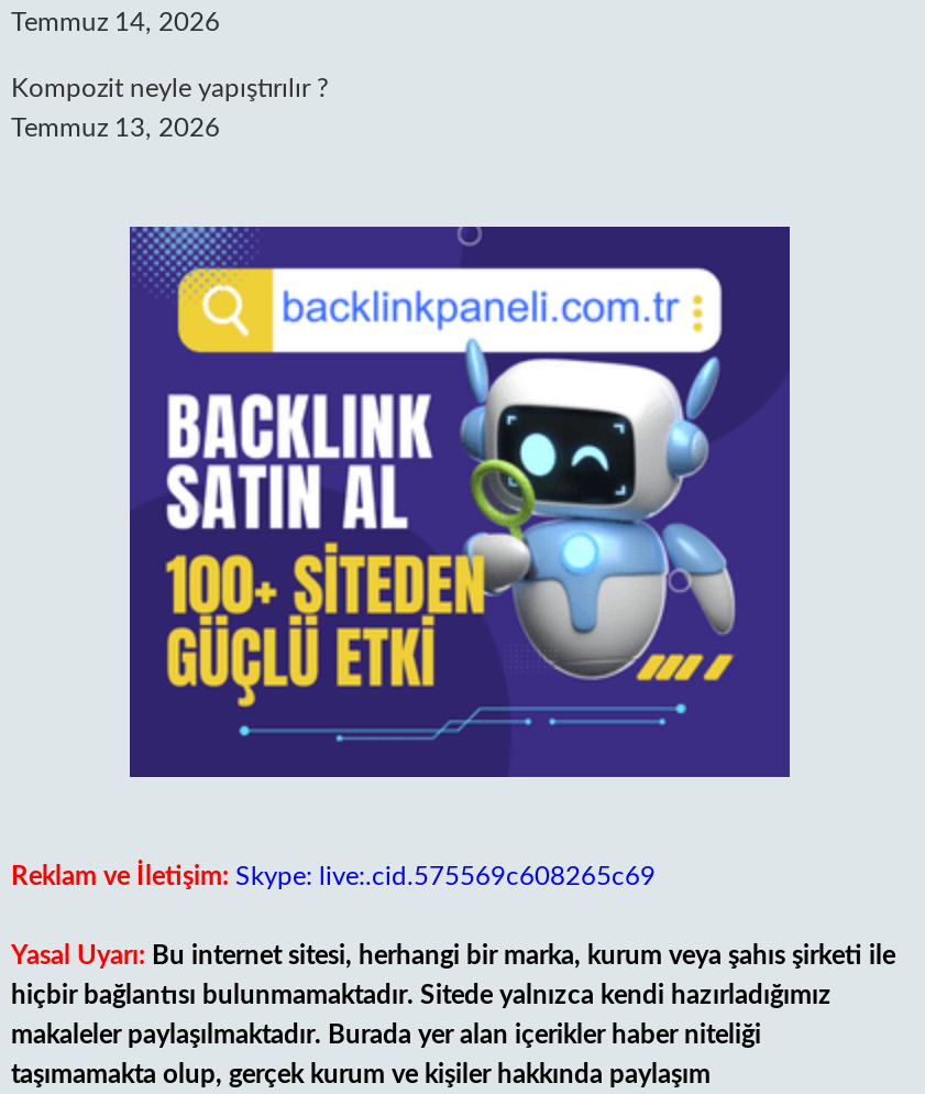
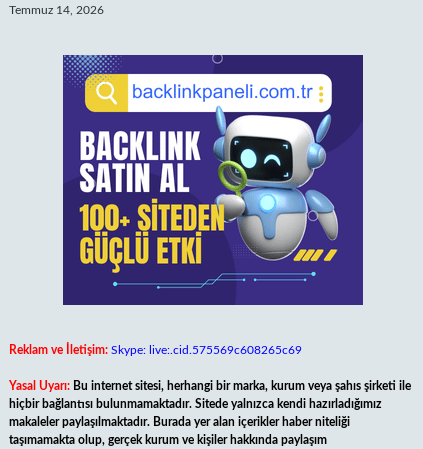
[11,75,328,141] Kompozit neyle yapıştırılır ? | Temmuz 13, 2026 -> none

